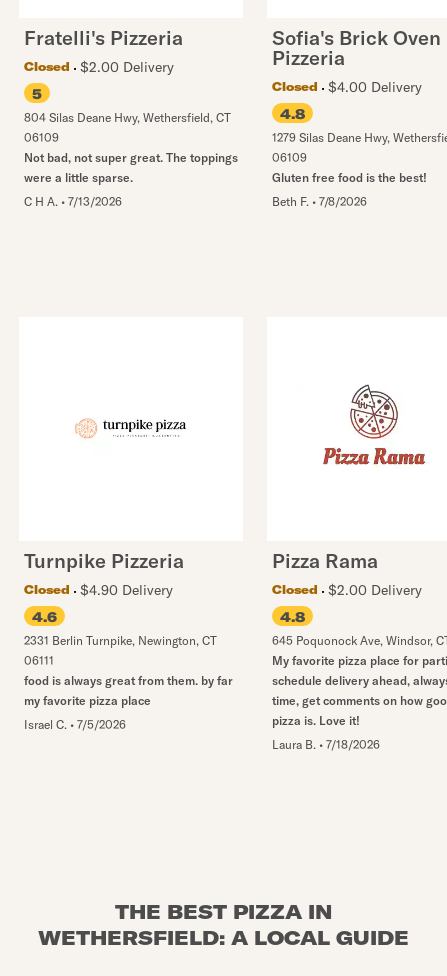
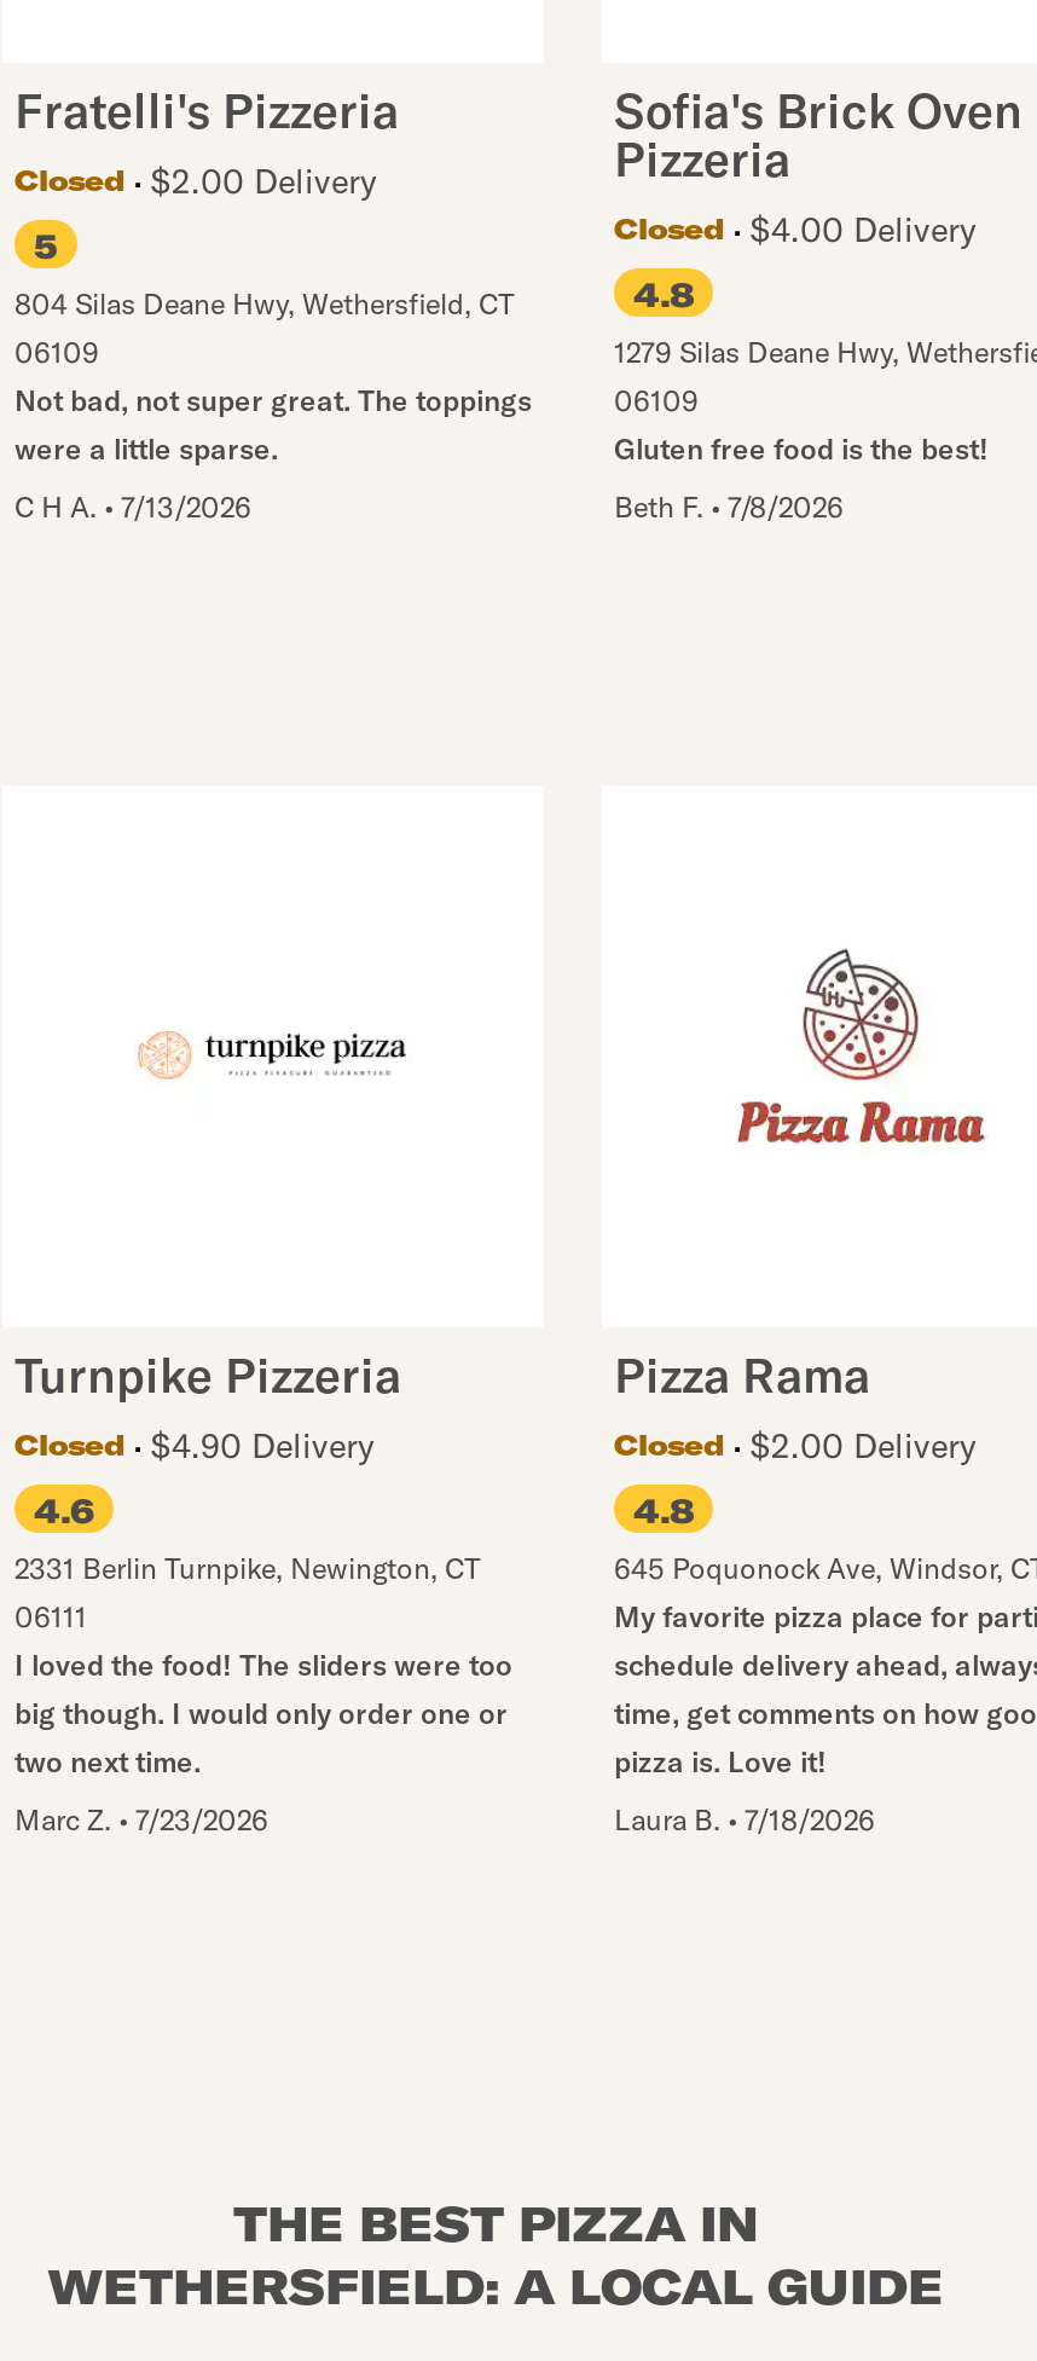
[24,673,233,708] food is always great from them. by far | my favorite pizza place -> [15,1647,512,1780] I loved the food! The sliders were too | big though. I would only order one or | two next time.
[24,717,126,732] Israel C. • 7/5/2026 -> [15,1801,268,1838] Marc Z. • 7/23/2026

